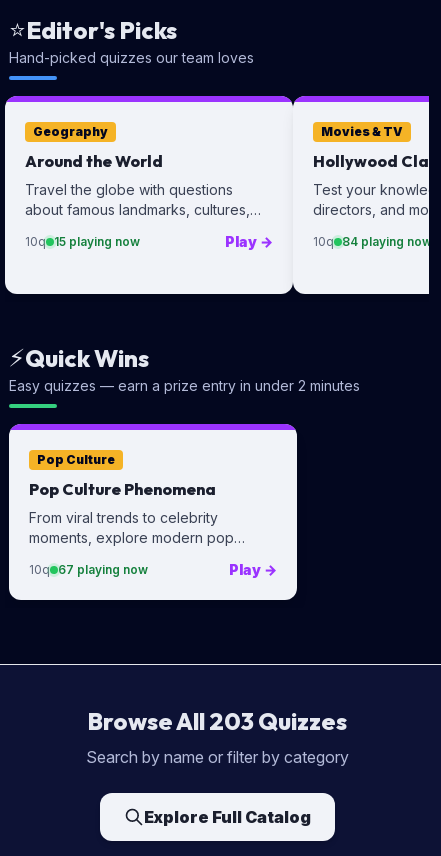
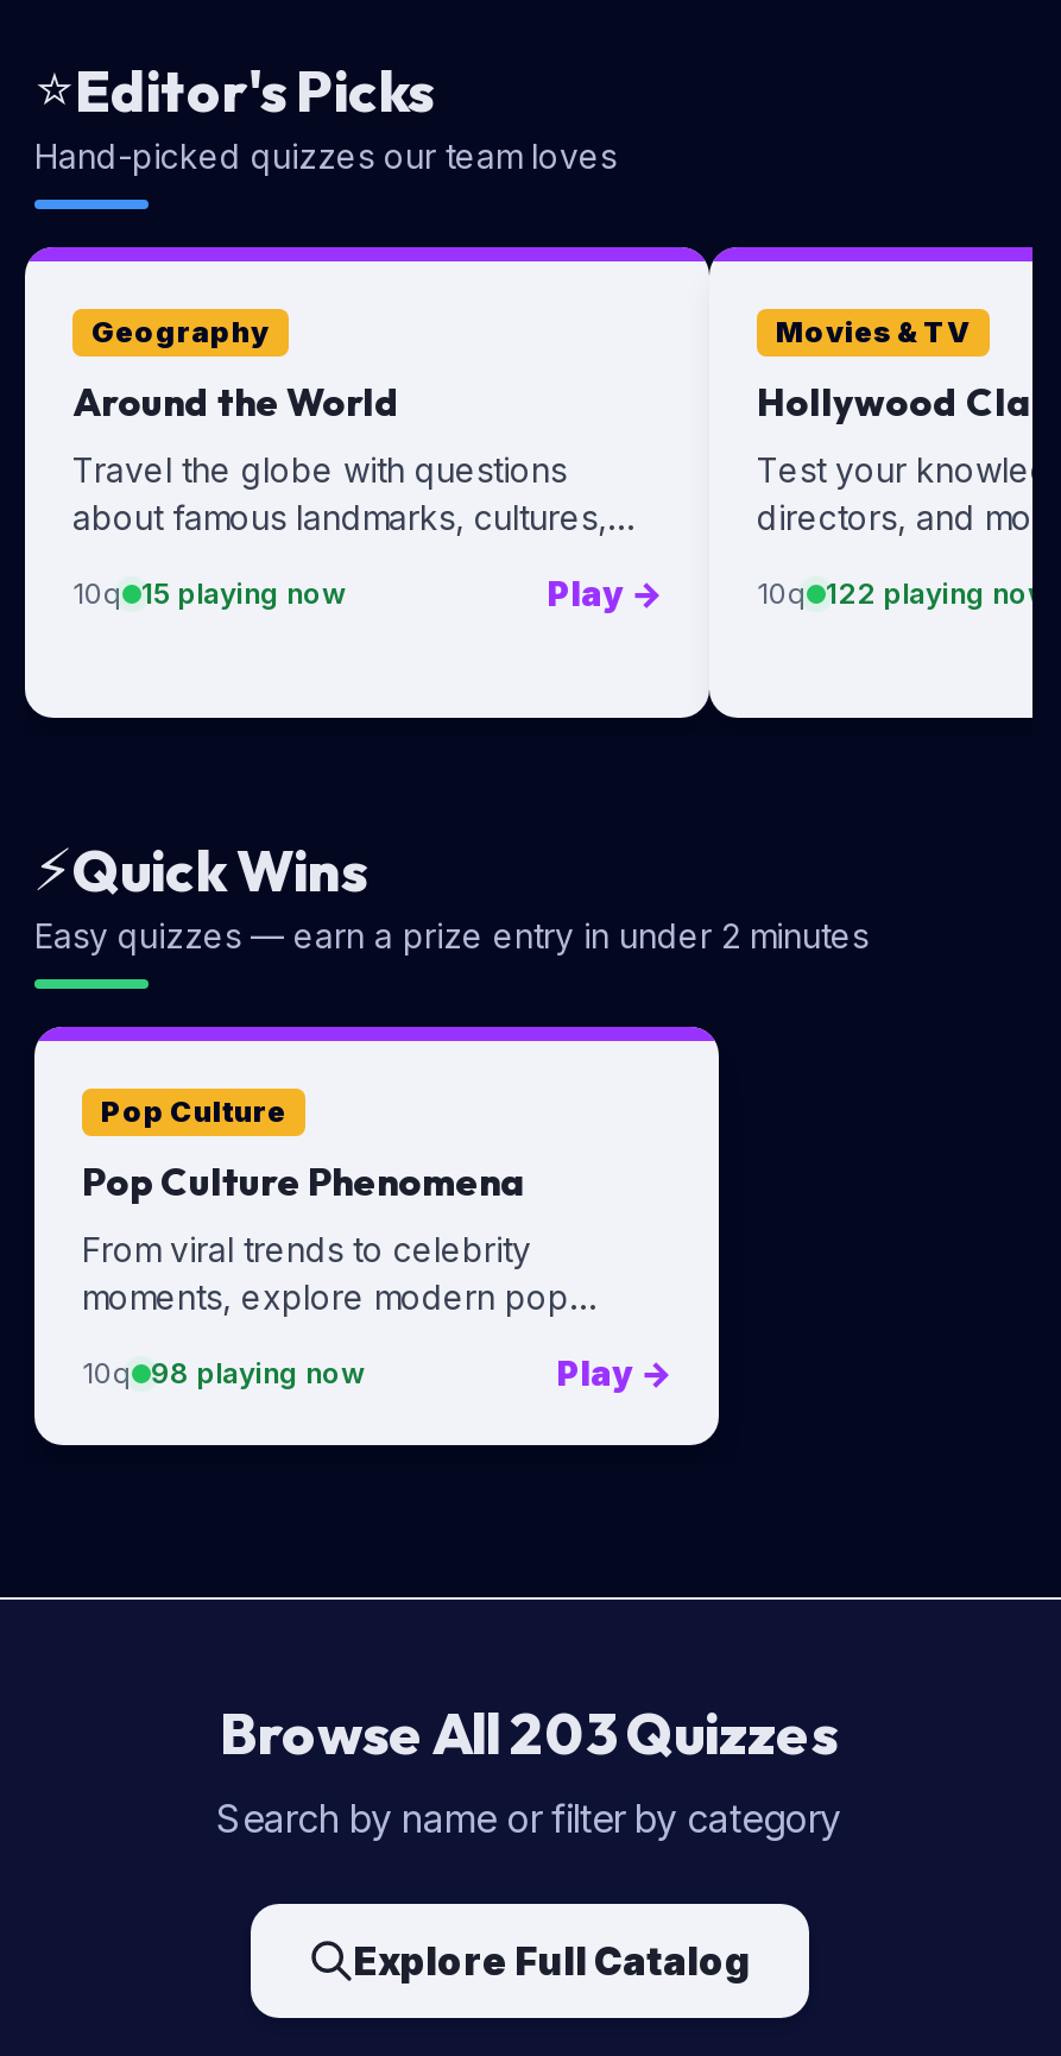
[313,234,432,249] 10q 84 playing now -> [757,575,1051,611] 10q 122 playing now
[29,562,148,577] 10q 67 playing now -> [82,1355,365,1390] 10q 98 playing now

